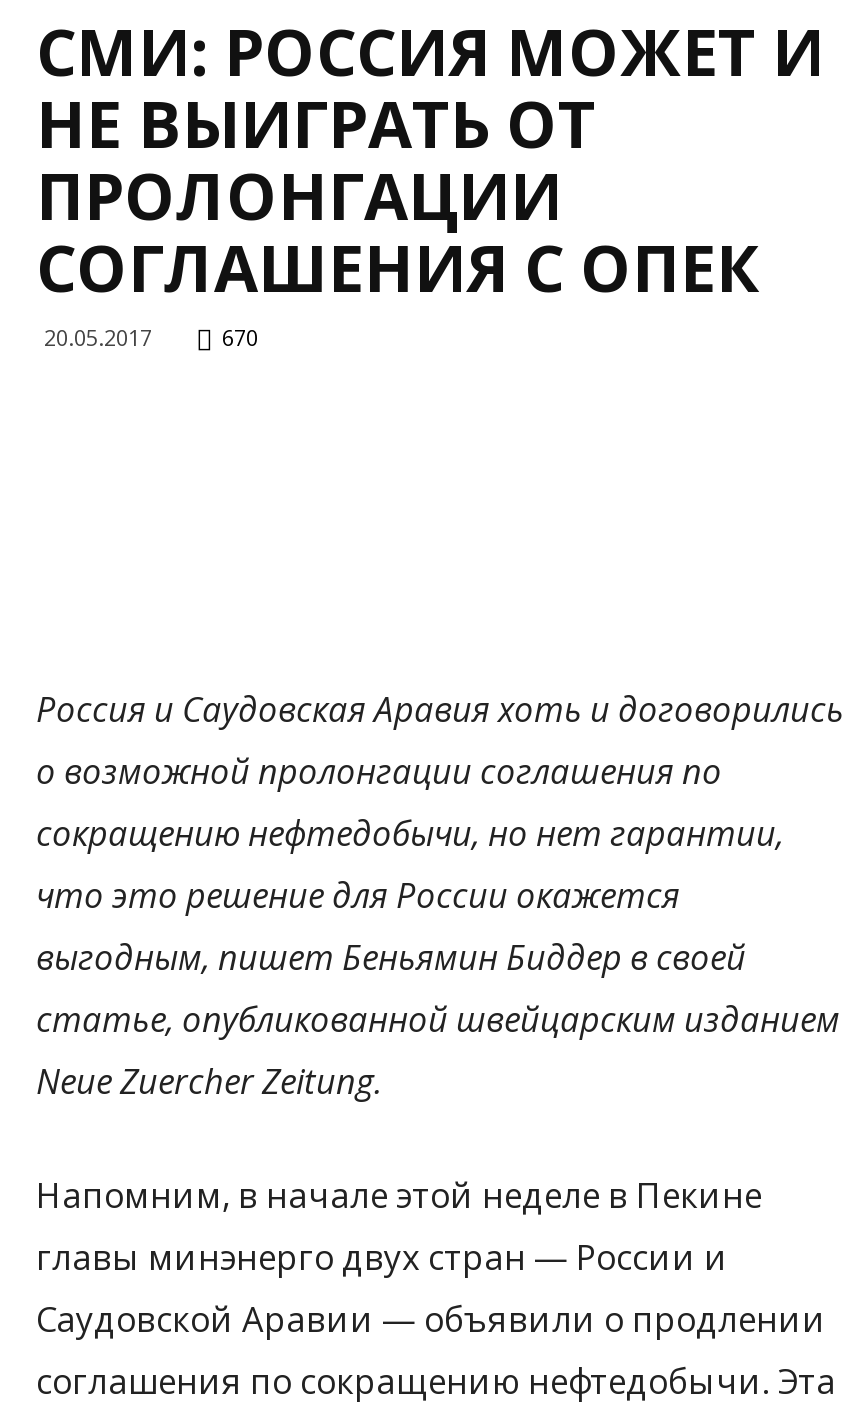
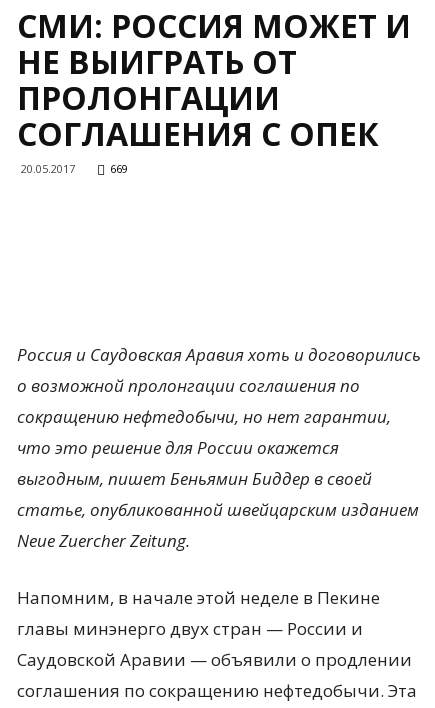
[222,322,258,352] 670 -> [110,161,128,176] 669

